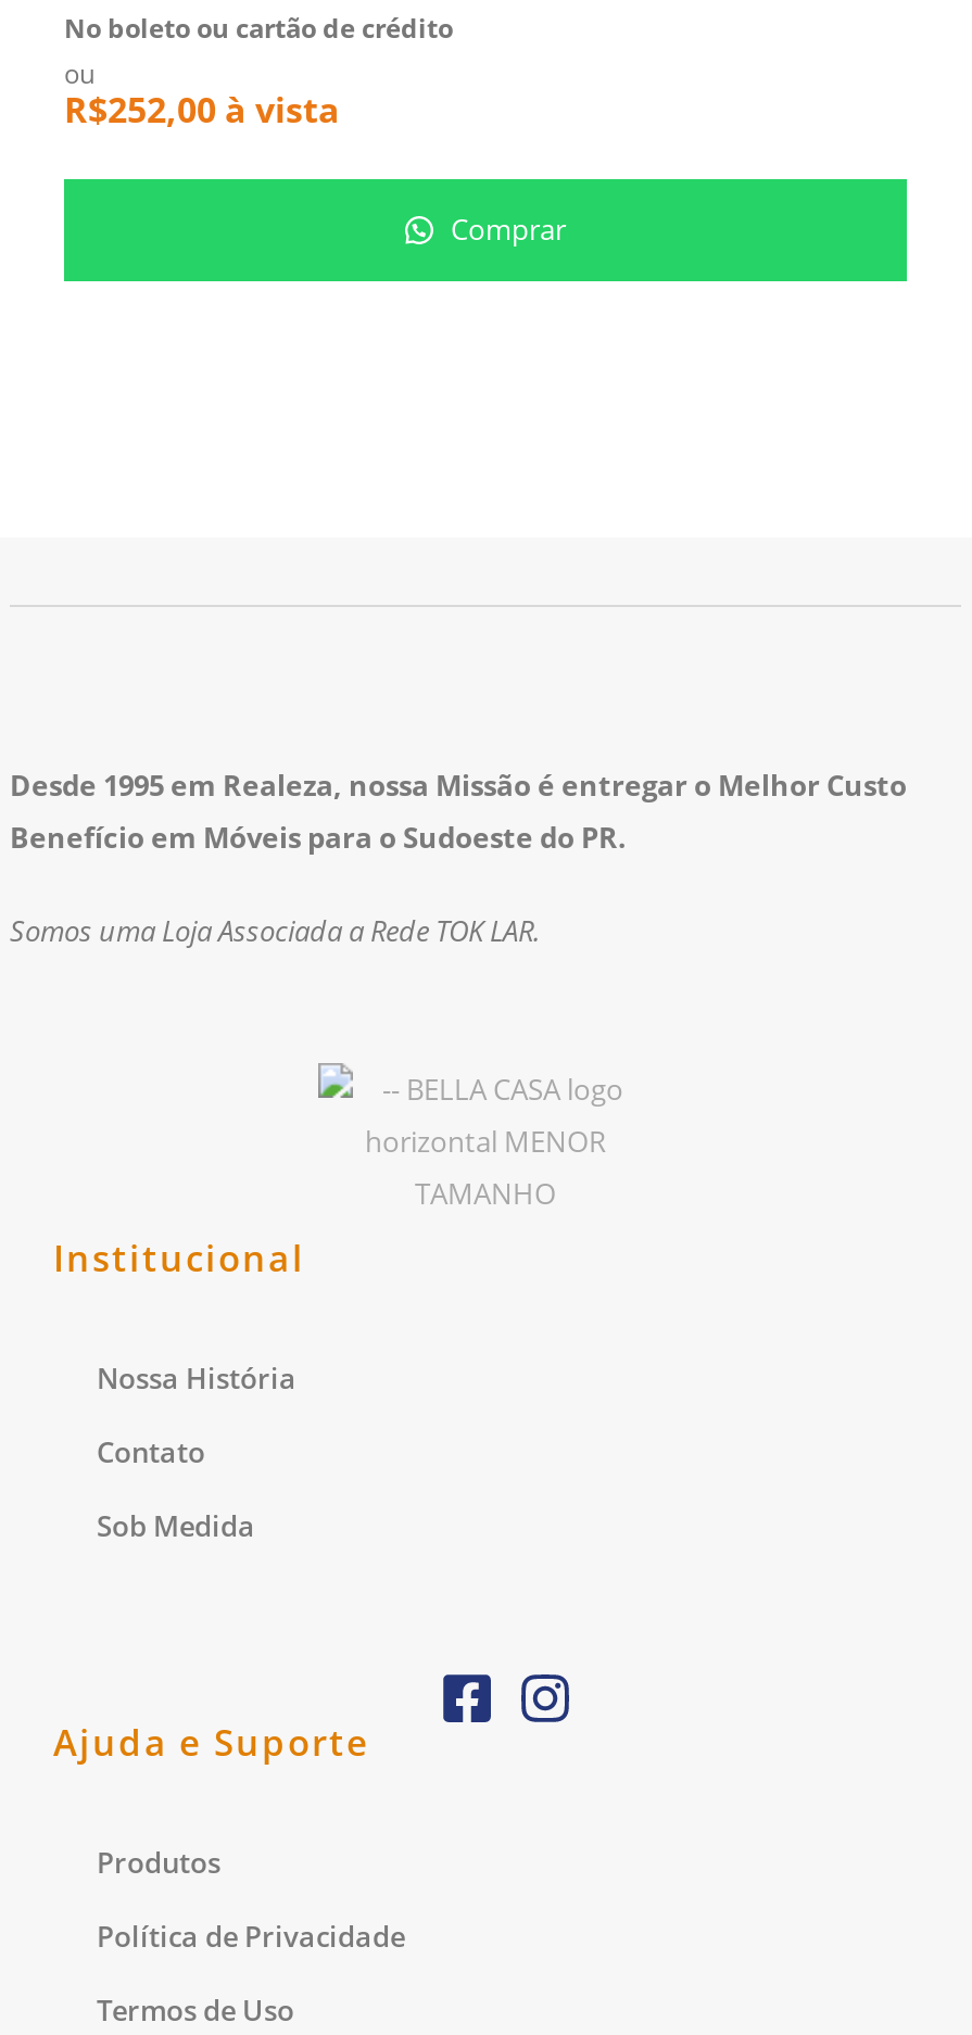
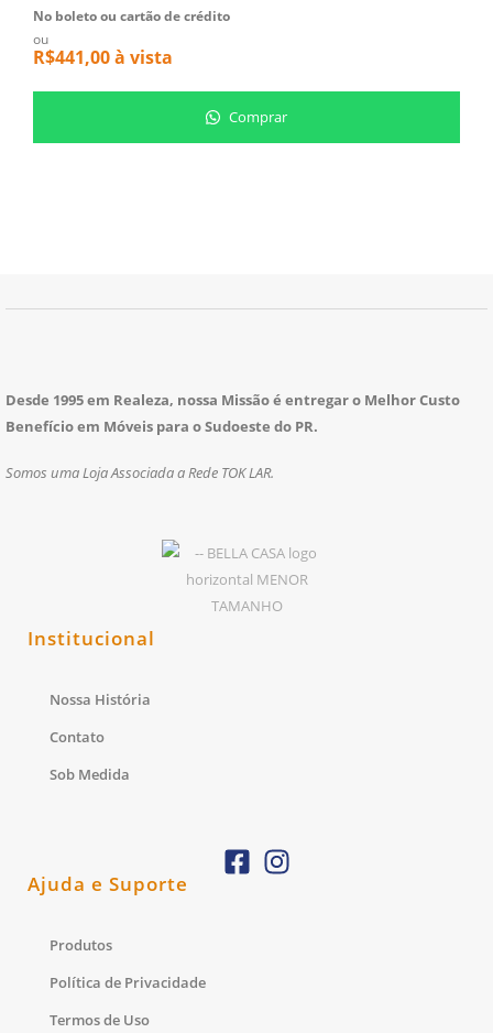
[64,86,340,134] R$252,00 à vista -> [33,45,173,69] R$441,00 à vista

